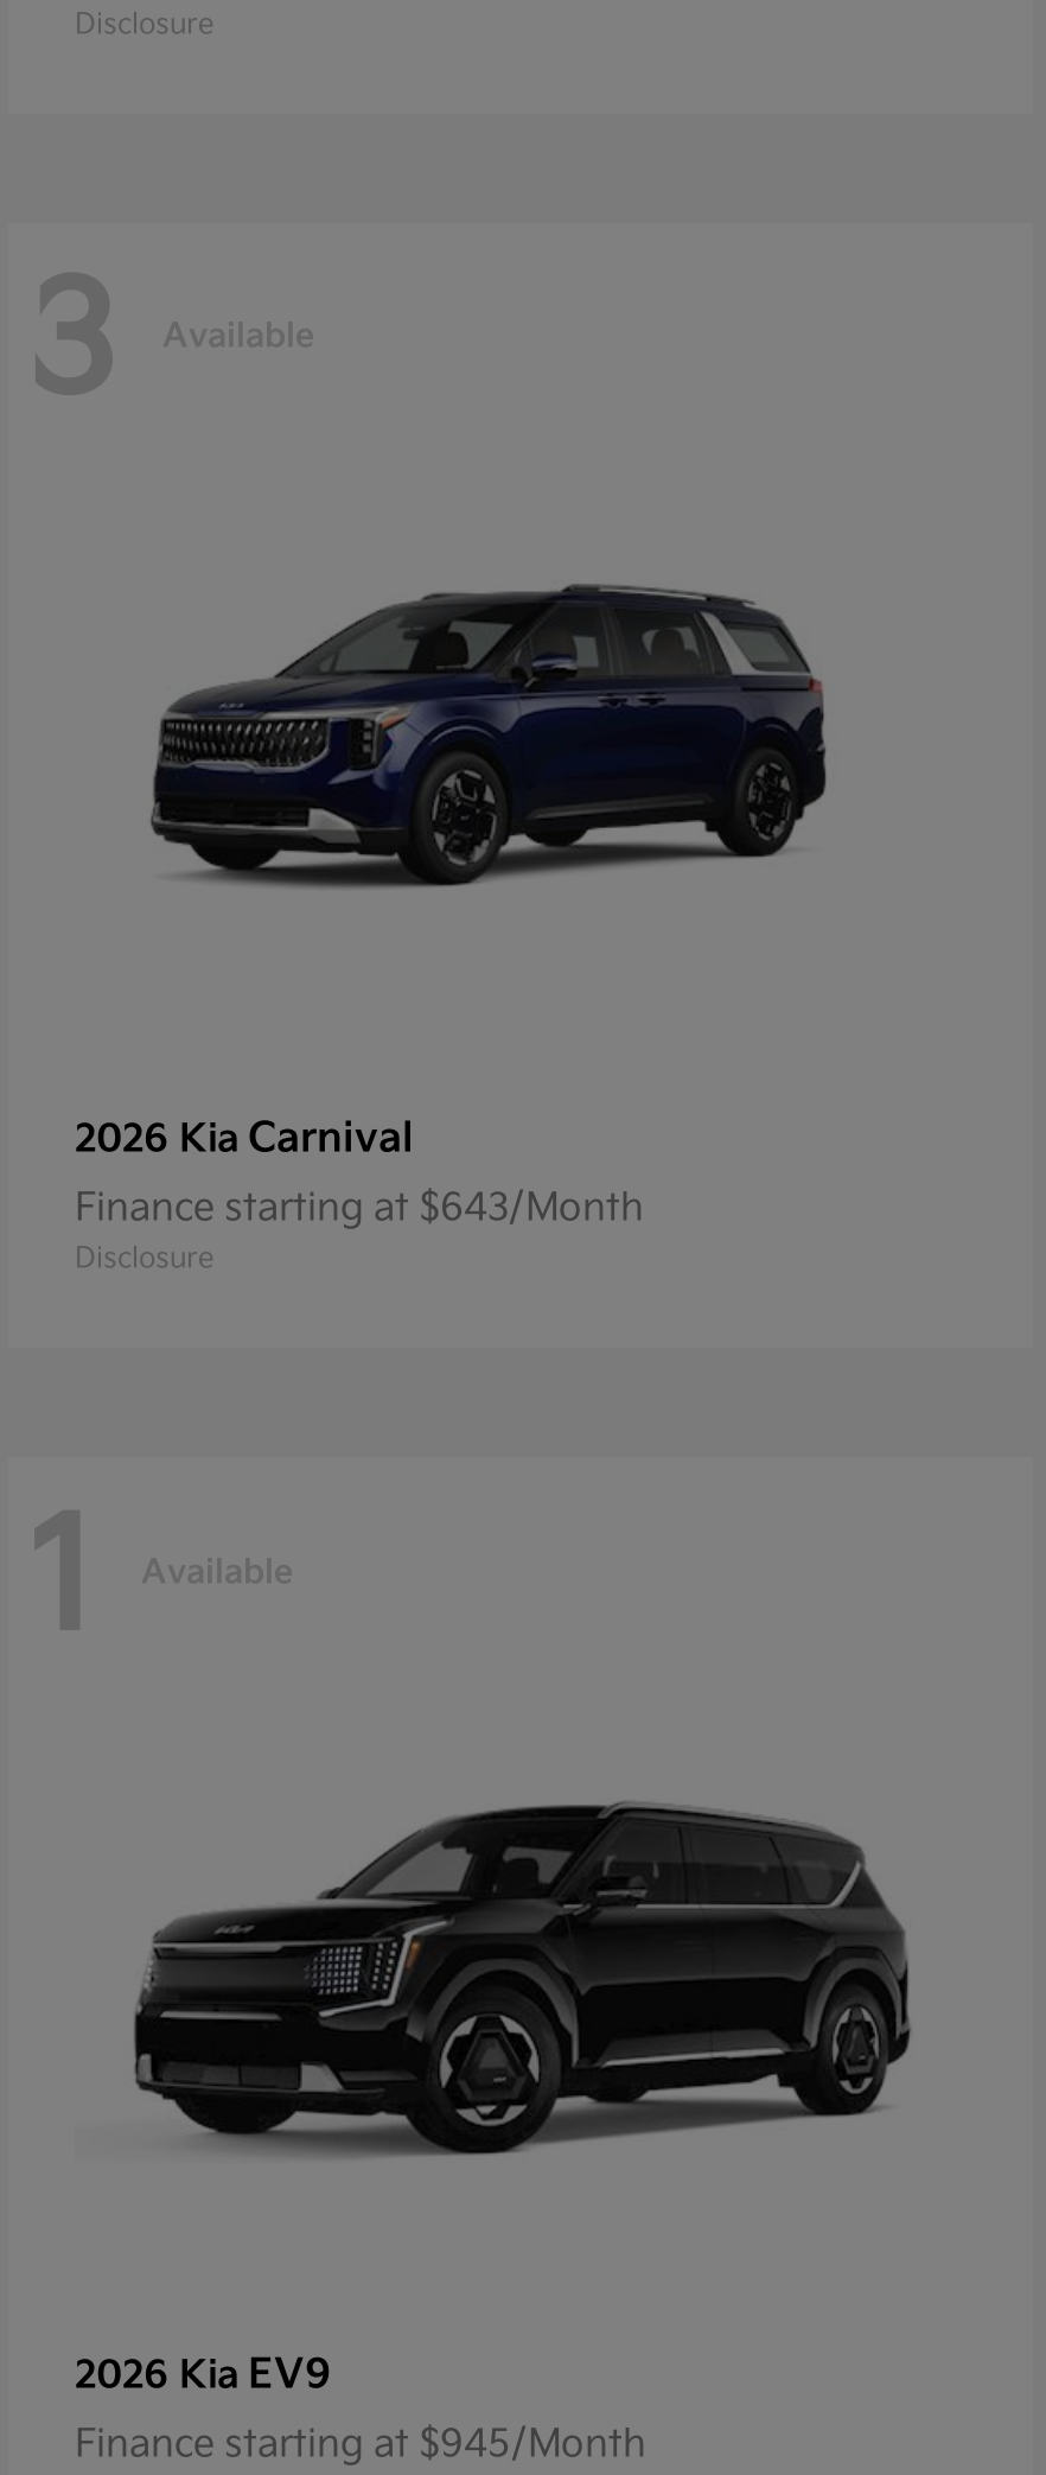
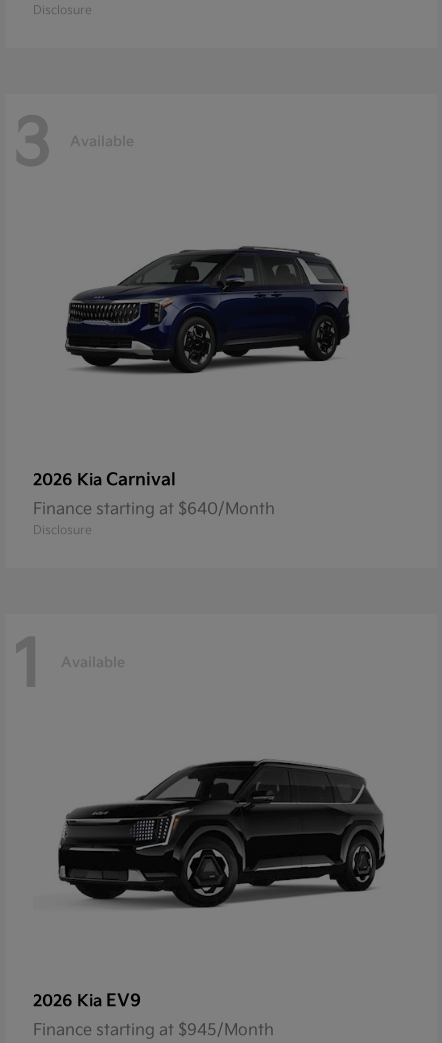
[75,1187,644,1232] Finance starting at $643/Month -> [33,500,275,519] Finance starting at $640/Month

